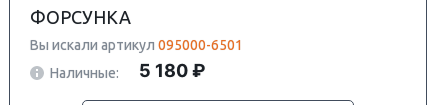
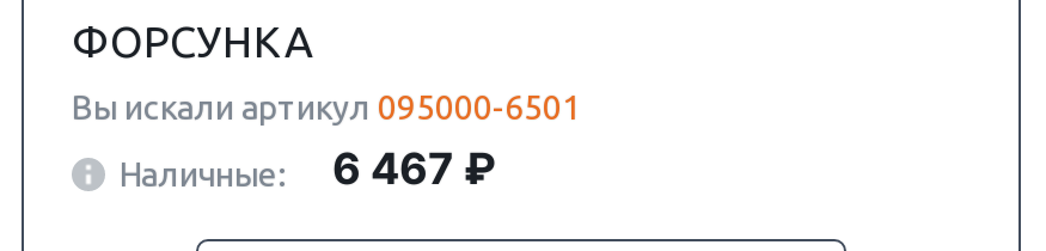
[50,60,205,81] Наличные: 5 180 ₽ -> [120,143,495,194] Наличные: 6 467 ₽

